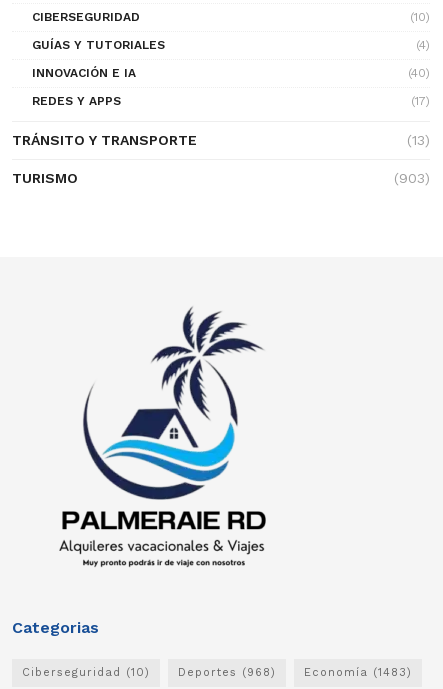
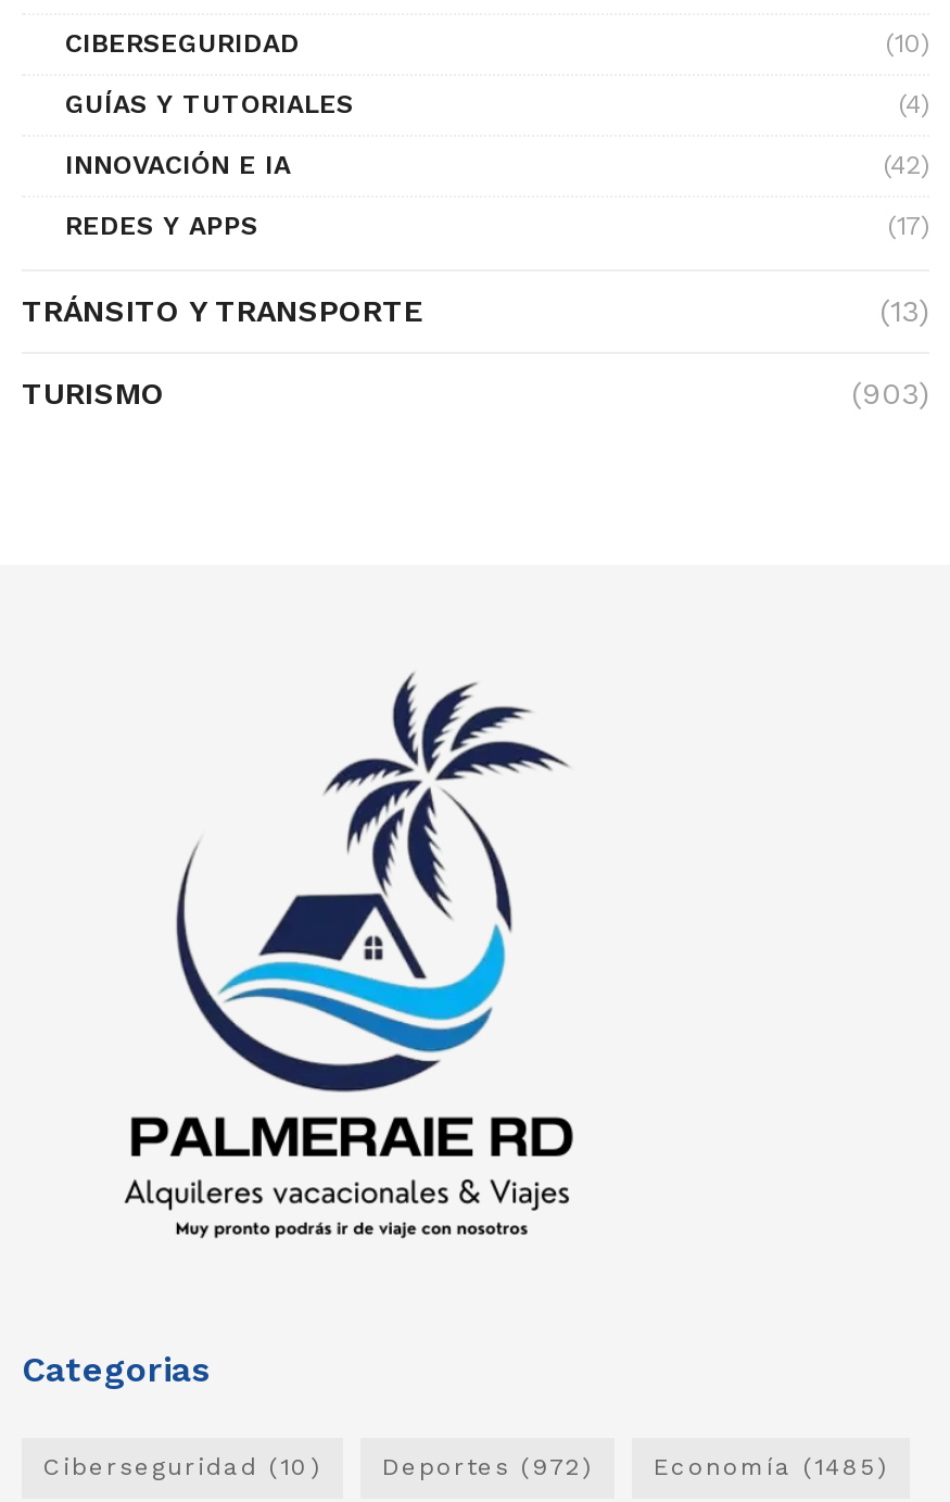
[408,66,430,80] (40) -> [884,149,929,180] (42)
[178,666,276,679] Deportes (968) -> [382,1453,593,1481] Deportes (972)
[304,666,412,679] Economía (1483) -> [654,1453,888,1481] Economía (1485)

